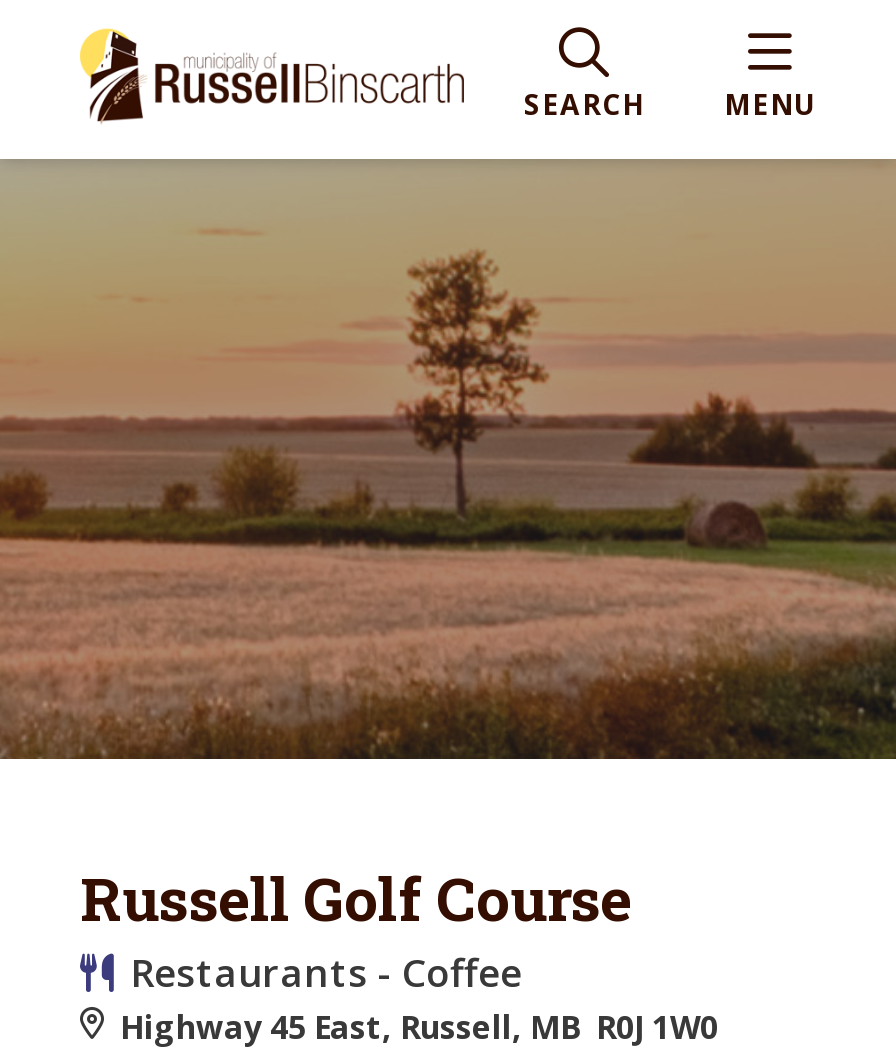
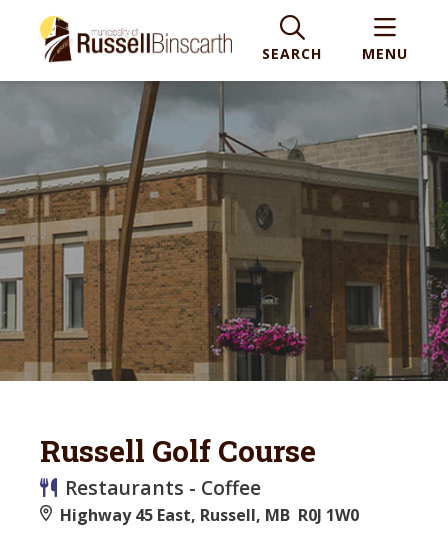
[6,159,890,761] [image] -> [3,80,445,382] [image]

